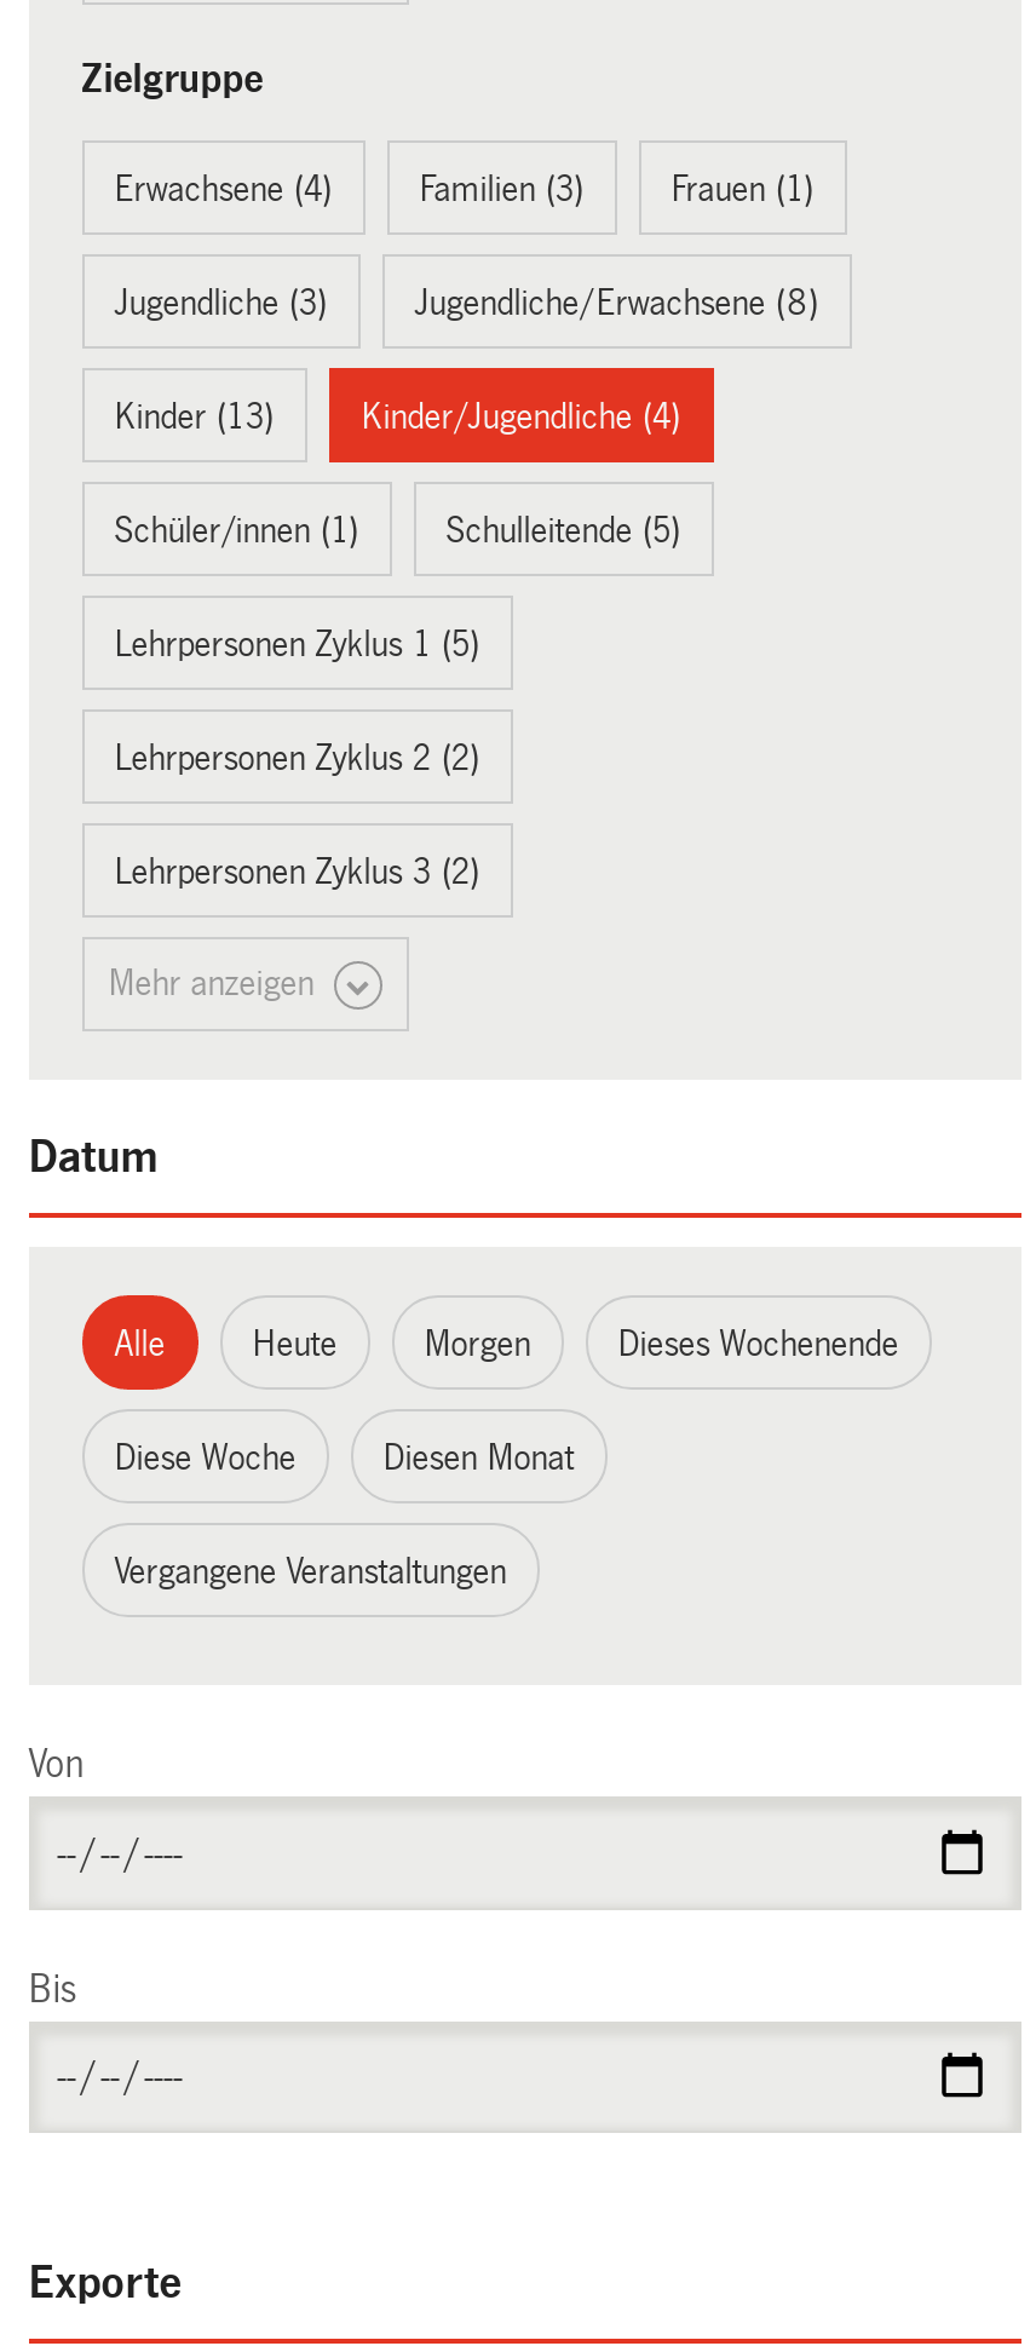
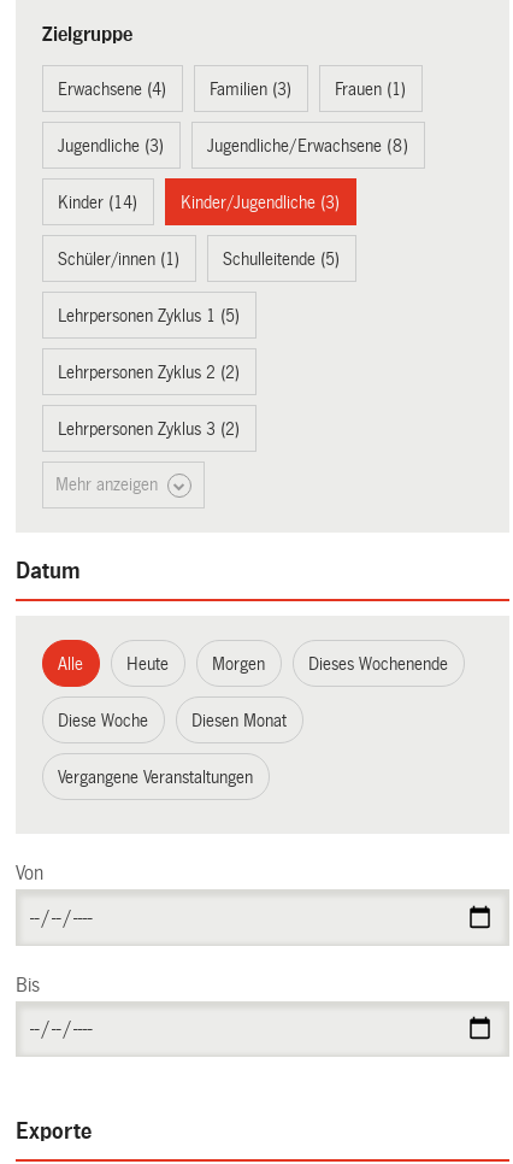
[114,397,274,435] Kinder (13) -> [58,193,138,212] Kinder (14)
[361,397,681,435] Kinder/Jugendliche (4) -> [181,193,340,212] Kinder/Jugendliche (3)

